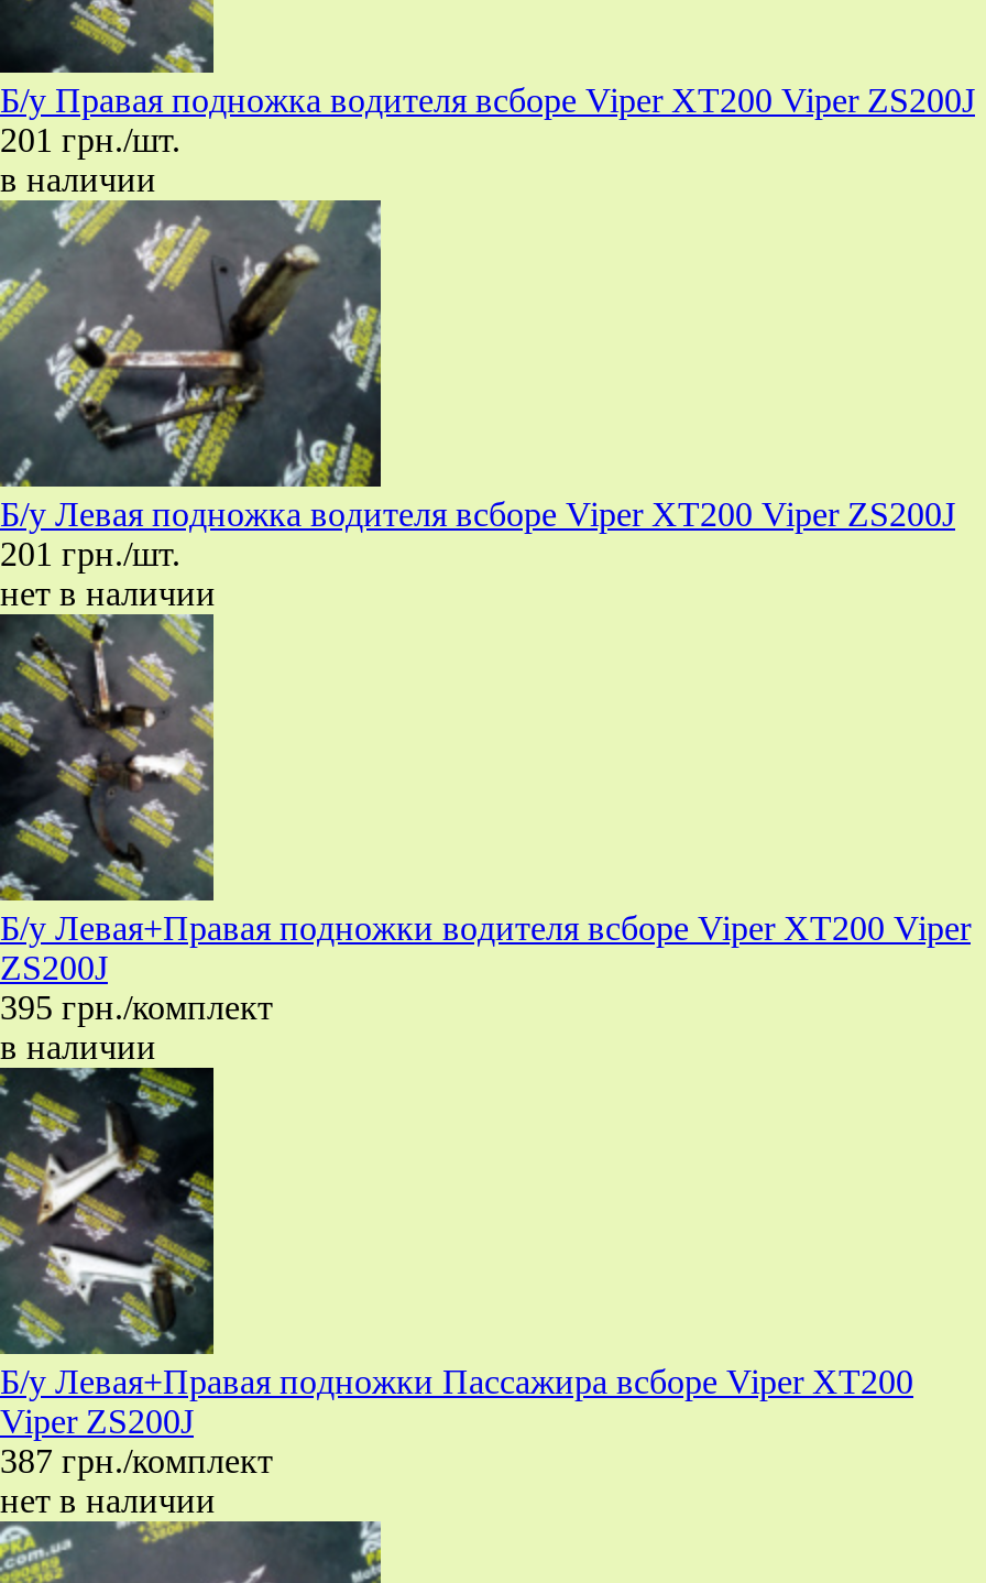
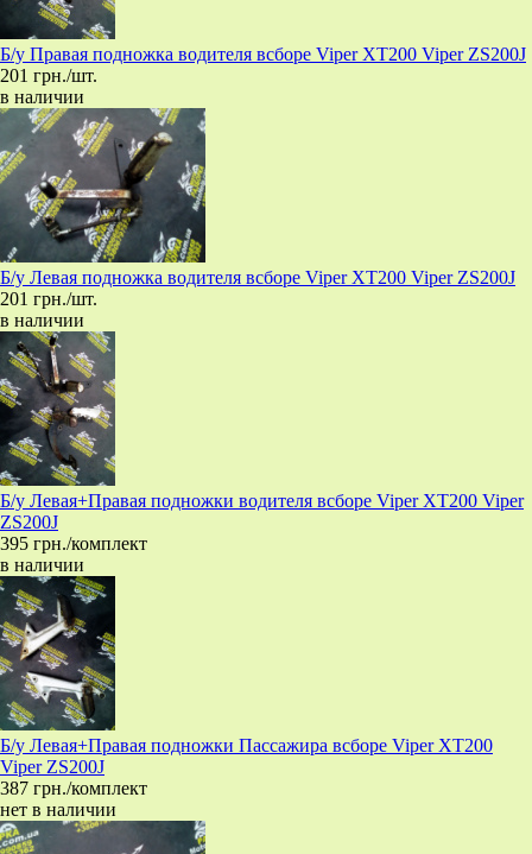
[0,575,216,613] нет в наличии -> [0,310,84,331] в наличии

